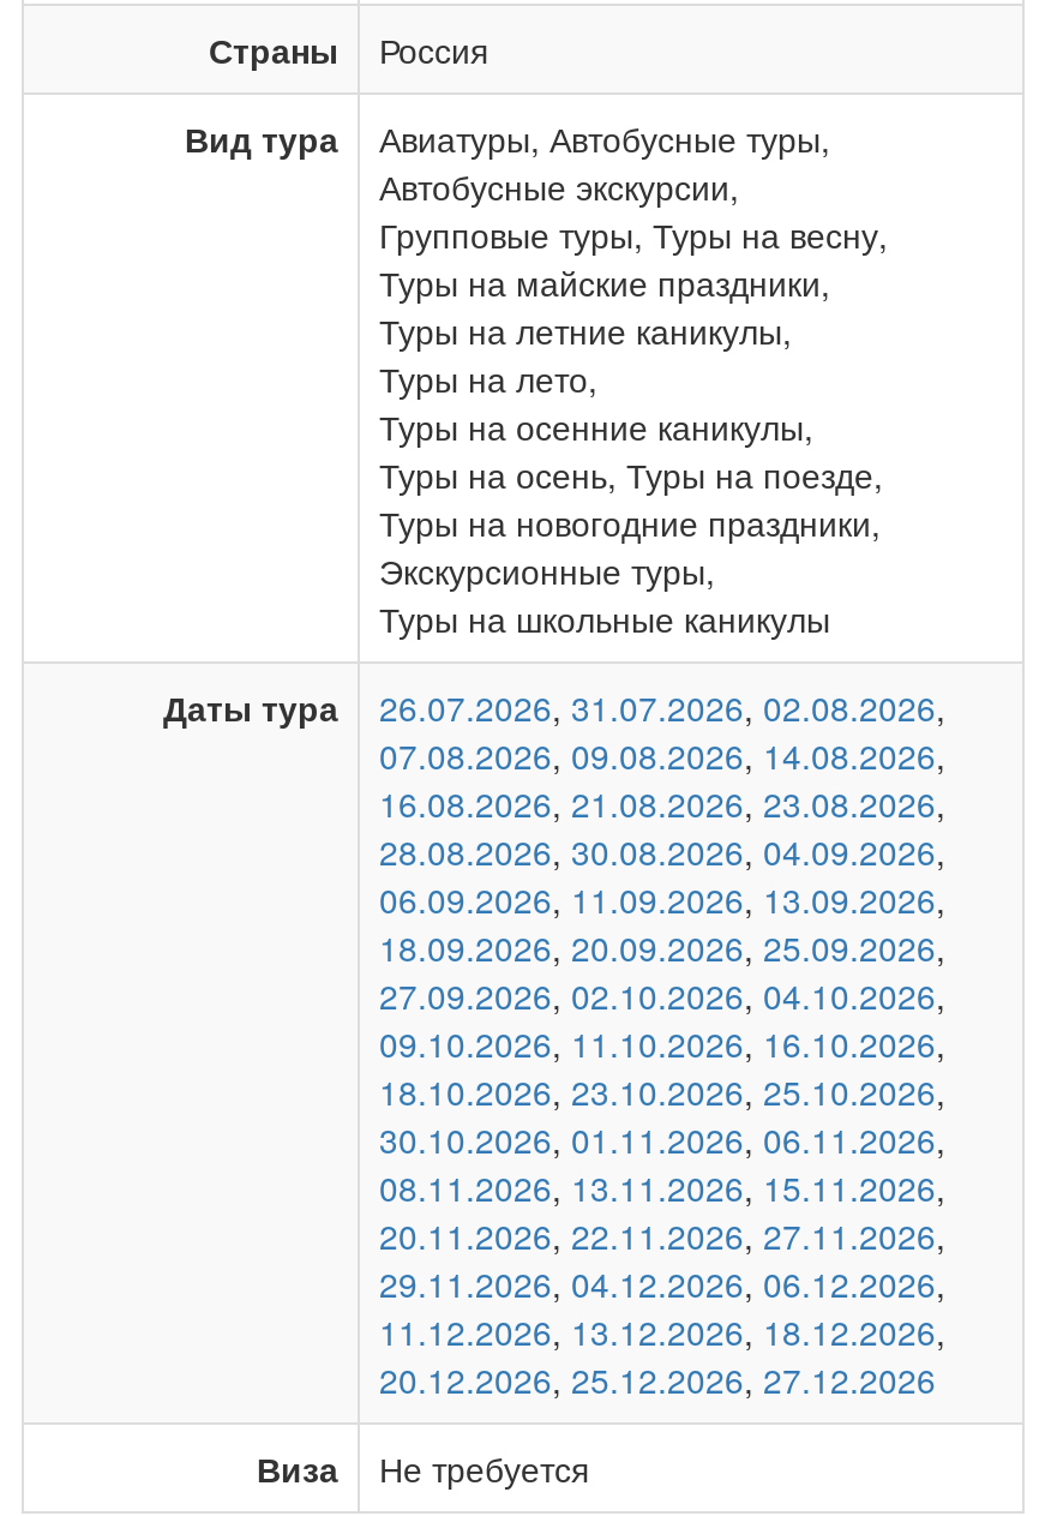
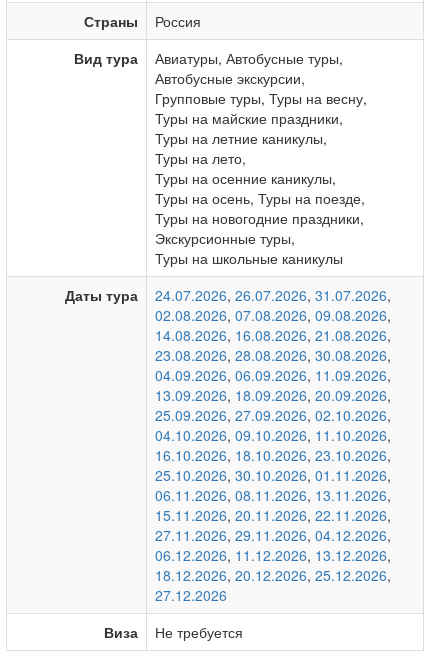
[379,683,945,1403] 26.07.2026, 31.07.2026, 02.08.2026, | 07.08.2026, 09.08.2026, 14.08.2026, | 16.08.2026, 21.08.2026, 23.08.2026, | 28.08.2026, 30.08.2026, 04.09.2026, | 06.09.2026, 11.09.2026, 13.09.2026, | 18.09.2026, 20.09.2026, 25.09.2026, | 27.09.2026, 02.10.2026, 04.10.2026, | 09.10.2026, 11.10.2026, 16.10.2026, | 18.10.2026, 23.10.2026, 25.10.2026, | 30.10.2026, 01.11.2026, 06.11.2026, | 08.11.2026, 13.11.2026, 15.11.2026, | 20.11.2026, 22.11.2026, 27.11.2026, | 29.11.2026, 04.12.2026, 06.12.2026, | 11.12.2026, 13.12.2026, 18.12.2026, | 20.12.2026, 25.12.2026, 27.12.2026 -> [155,285,391,605] 24.07.2026, 26.07.2026, 31.07.2026, | 02.08.2026, 07.08.2026, 09.08.2026, | 14.08.2026, 16.08.2026, 21.08.2026, | 23.08.2026, 28.08.2026, 30.08.2026, | 04.09.2026, 06.09.2026, 11.09.2026, | 13.09.2026, 18.09.2026, 20.09.2026, | 25.09.2026, 27.09.2026, 02.10.2026, | 04.10.2026, 09.10.2026, 11.10.2026, | 16.10.2026, 18.10.2026, 23.10.2026, | 25.10.2026, 30.10.2026, 01.11.2026, | 06.11.2026, 08.11.2026, 13.11.2026, | 15.11.2026, 20.11.2026, 22.11.2026, | 27.11.2026, 29.11.2026, 04.12.2026, | 06.12.2026, 11.12.2026, 13.12.2026, | 18.12.2026, 20.12.2026, 25.12.2026, | 27.12.2026

